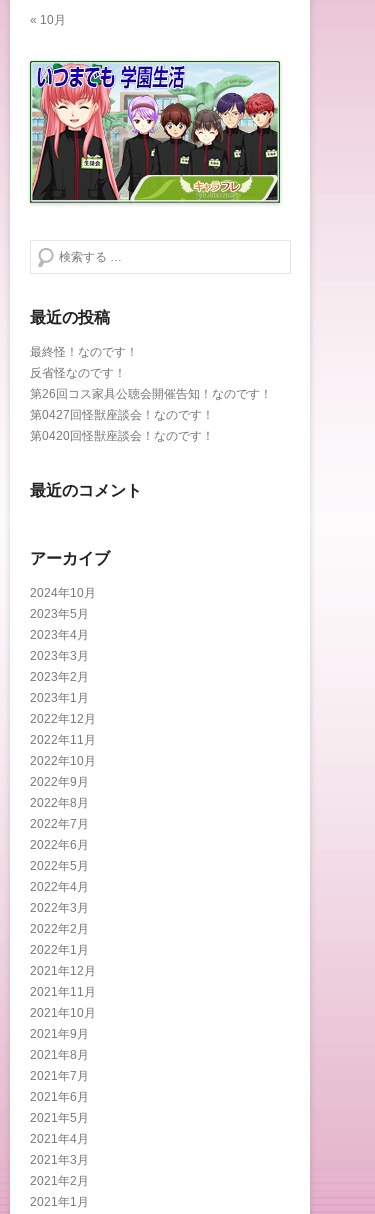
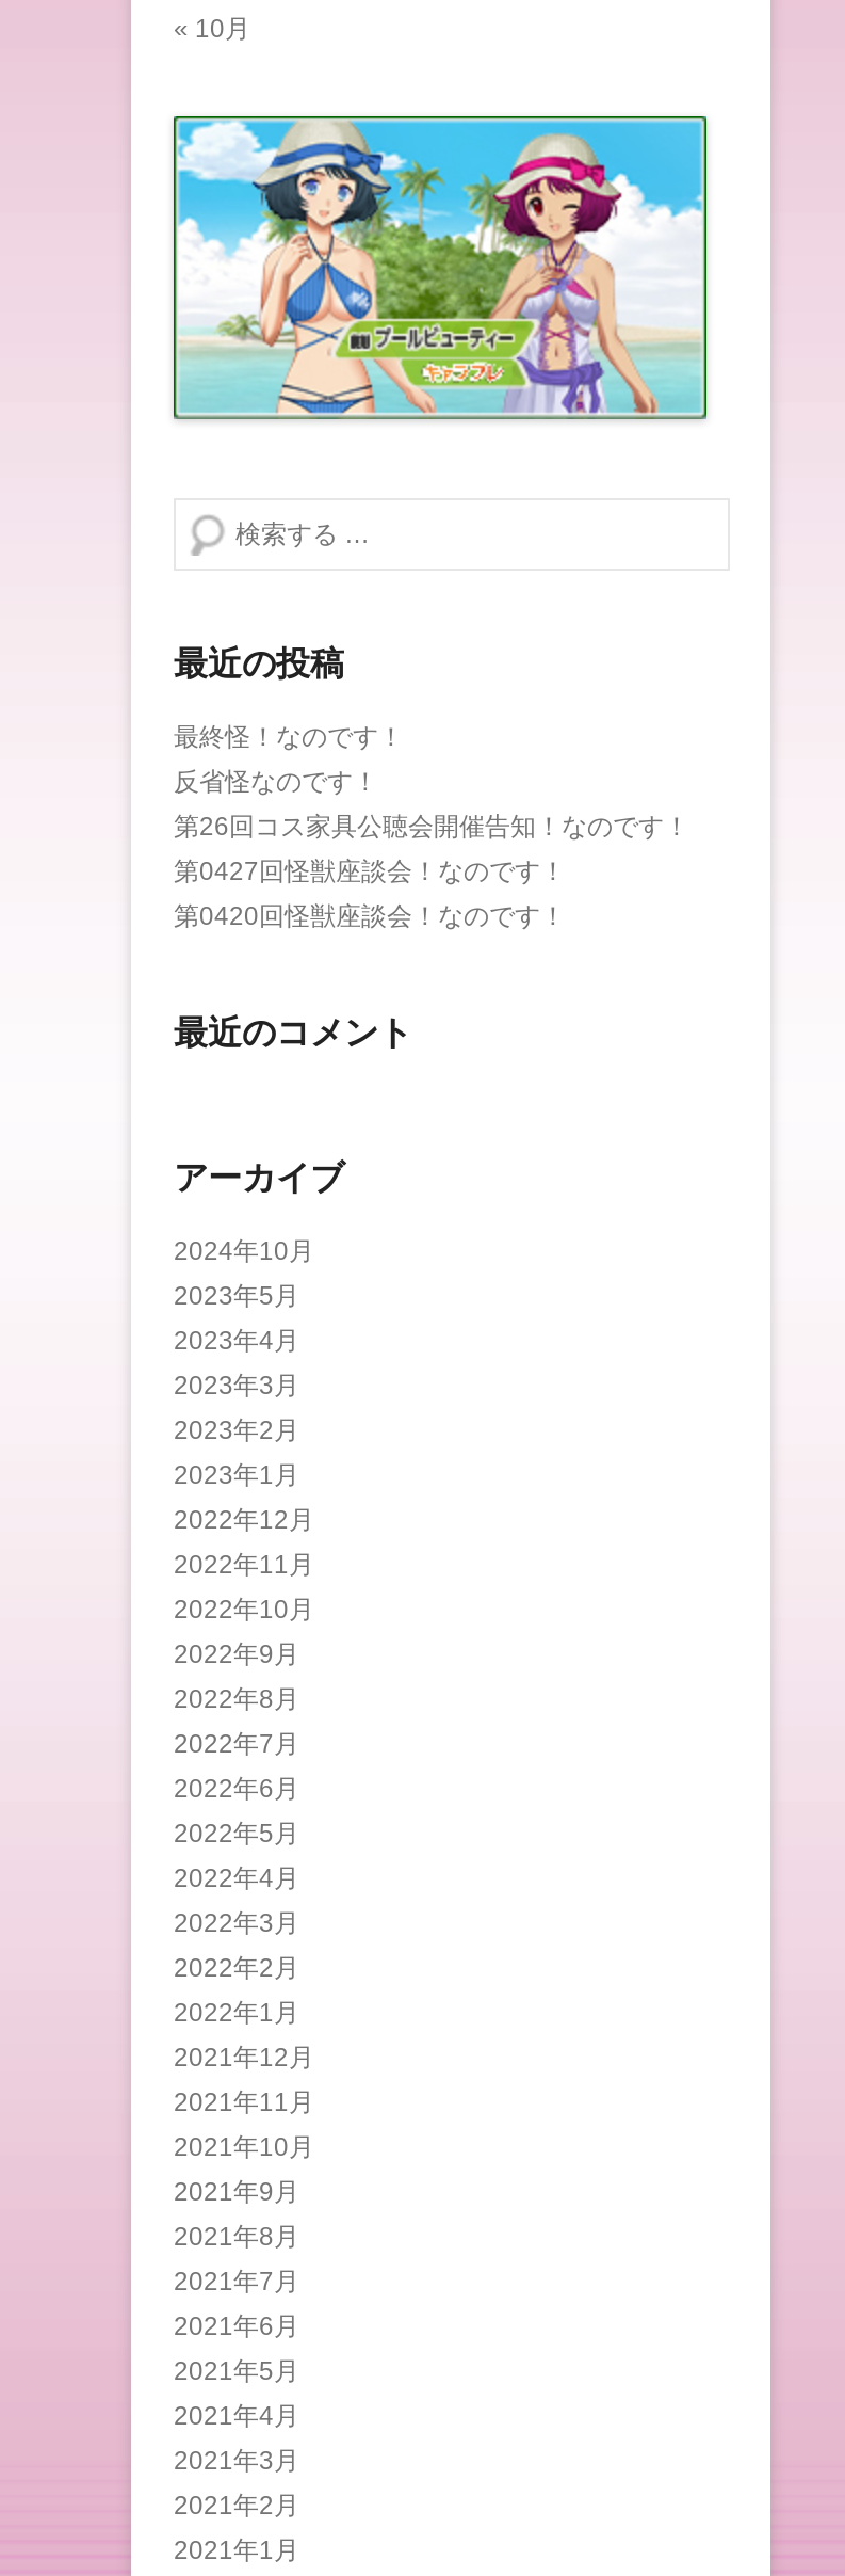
[31,62,279,201] [image] -> [176,118,704,417] [image]

